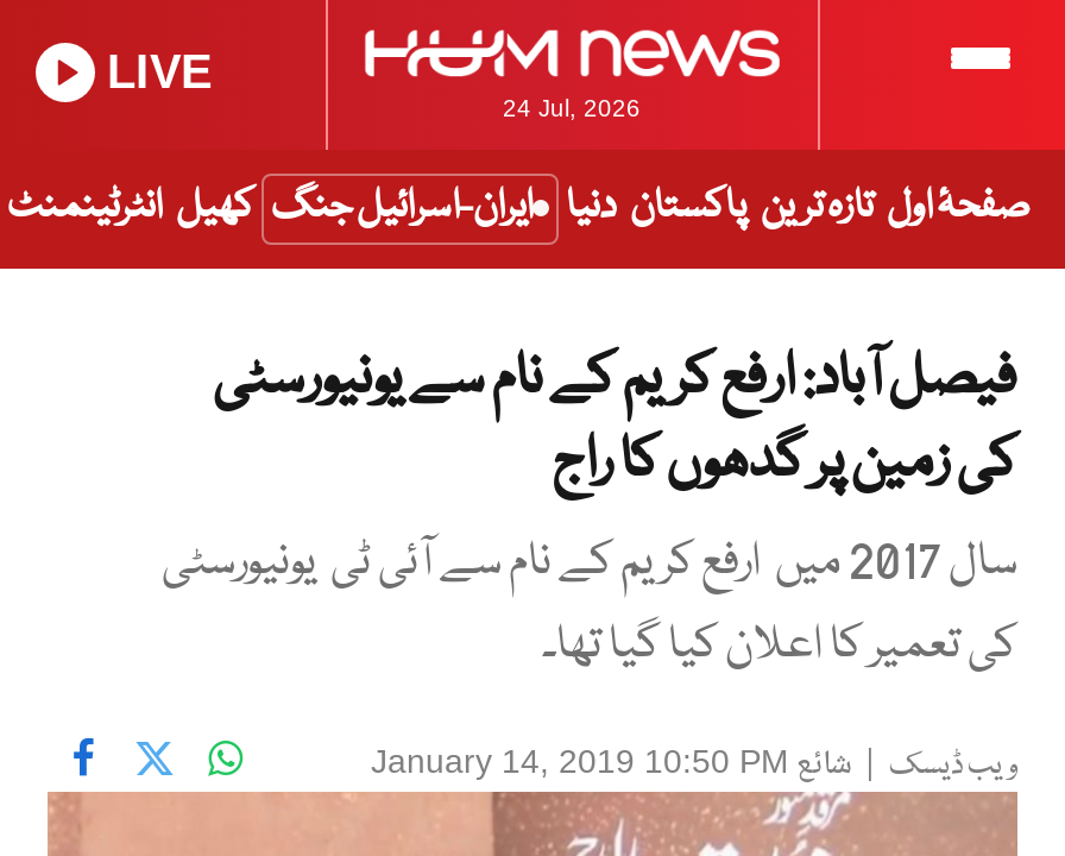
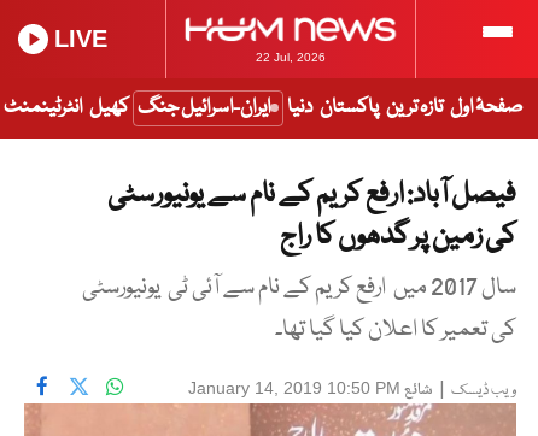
[503,95,641,121] 24 Jul, 2026 -> [255,51,325,64] 22 Jul, 2026

